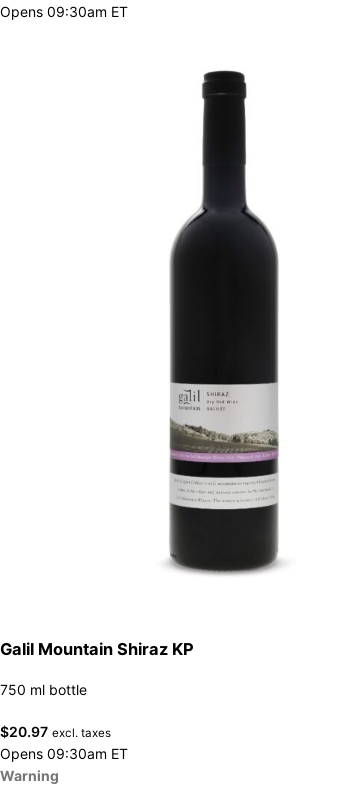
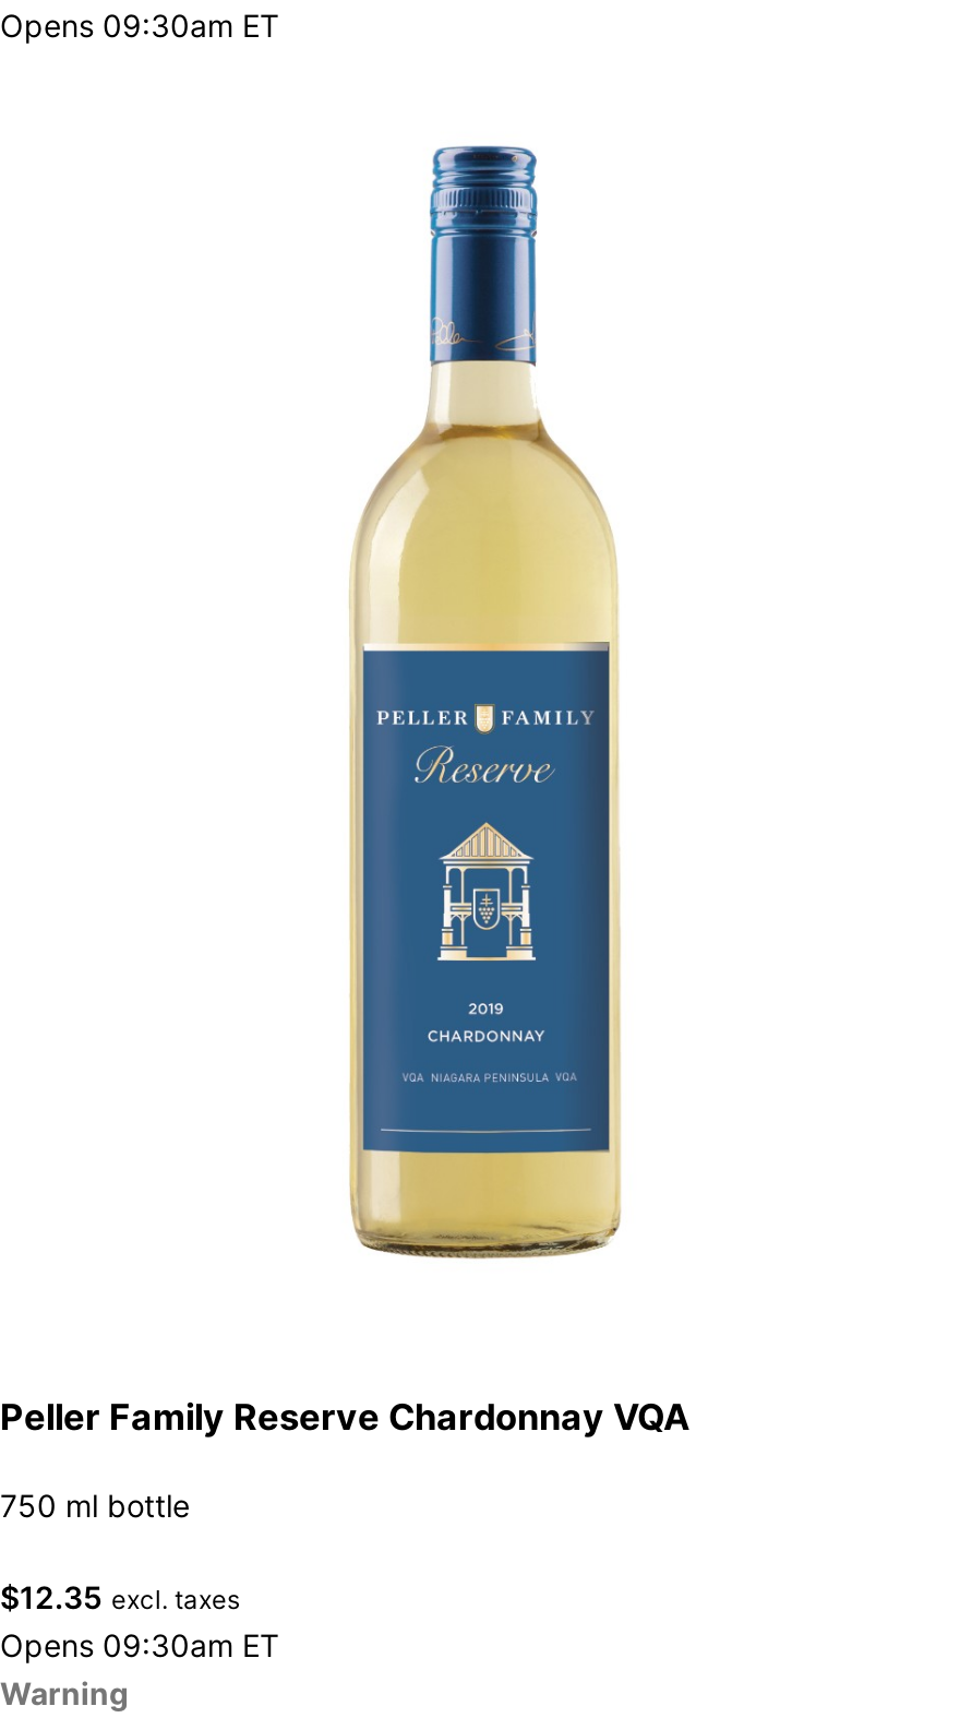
[160,67,284,576] [image] -> [347,144,622,1260] [image]
[0,639,194,659] Galil Mountain Shiraz KP -> [0,1395,689,1439] Peller Family Reserve Chardonnay VQA
[0,723,111,740] $20.97 excl. taxes -> [0,1577,240,1615] $12.35 excl. taxes

